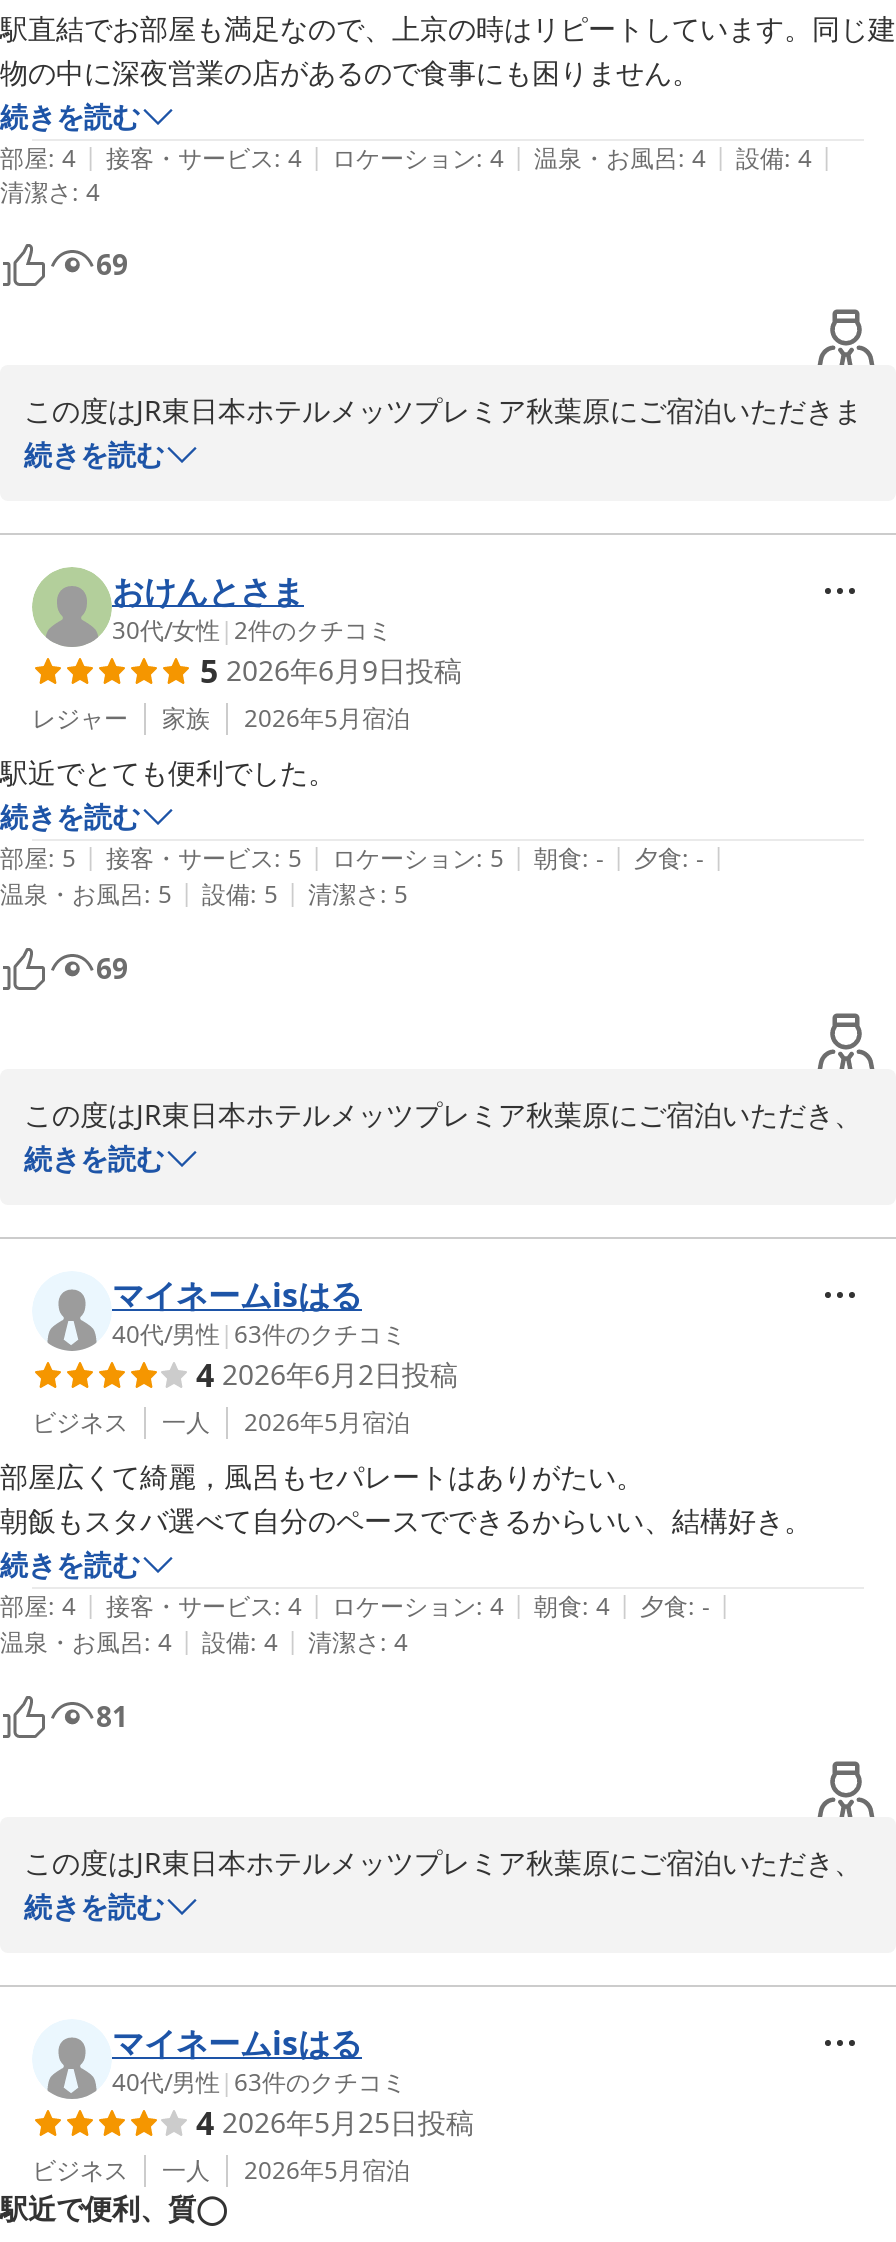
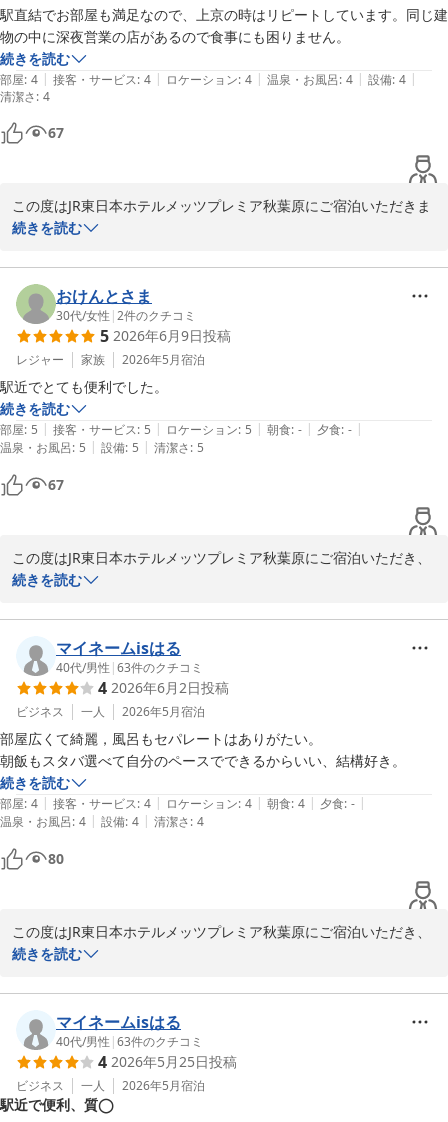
[96,245,128,283] 69 -> [48,123,64,142] 67
[96,949,128,987] 69 -> [48,475,64,494] 67
[96,1697,128,1735] 81 -> [48,849,64,868] 80

